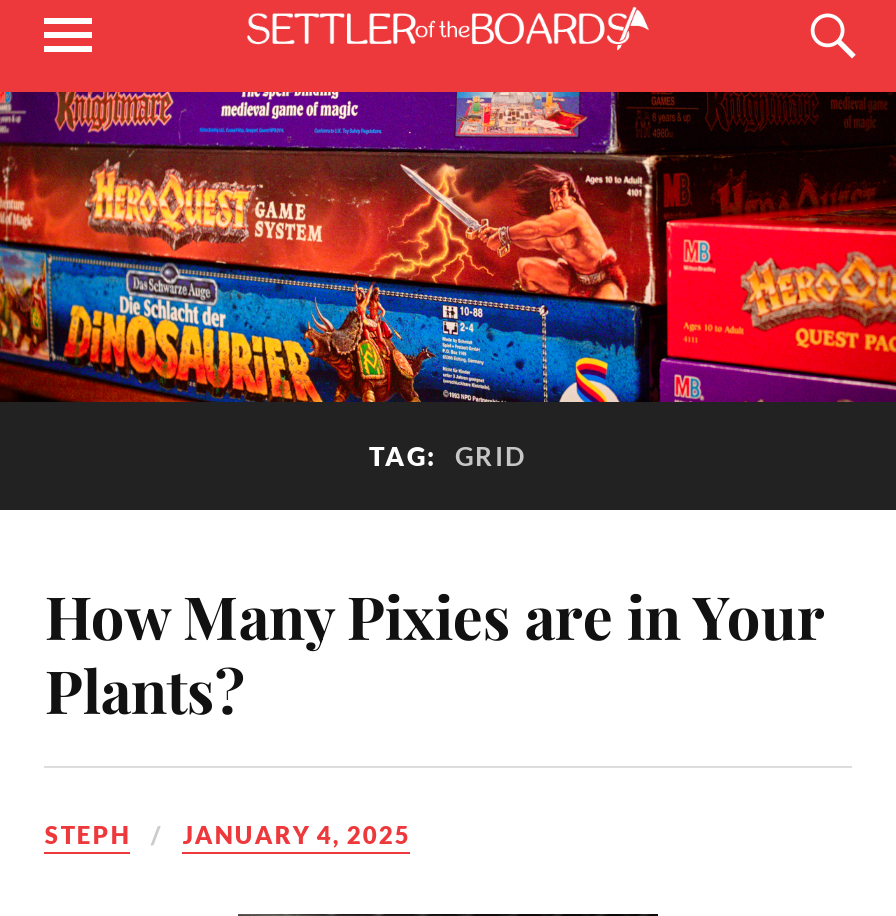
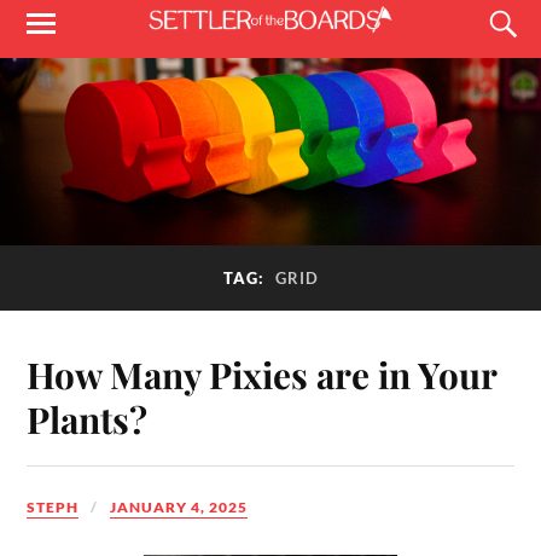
[6,90,890,404] [image] -> [4,57,537,245] [image]

